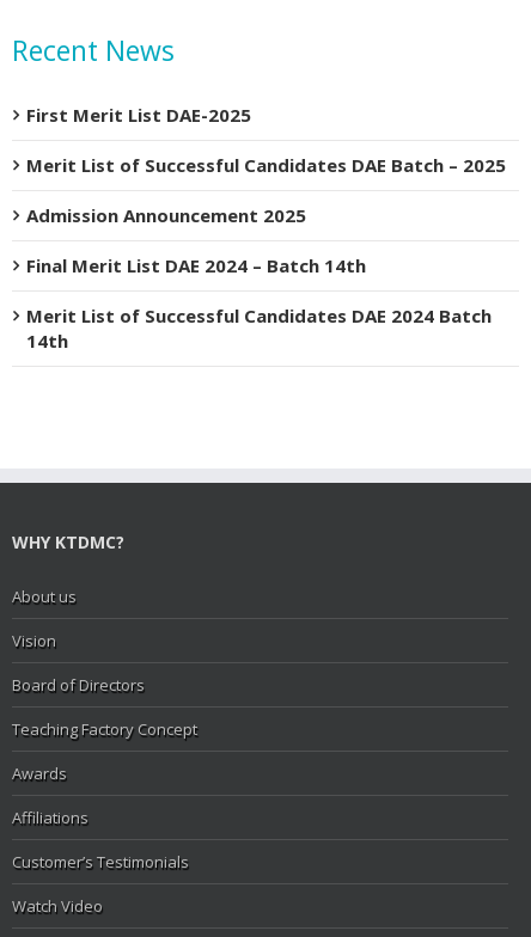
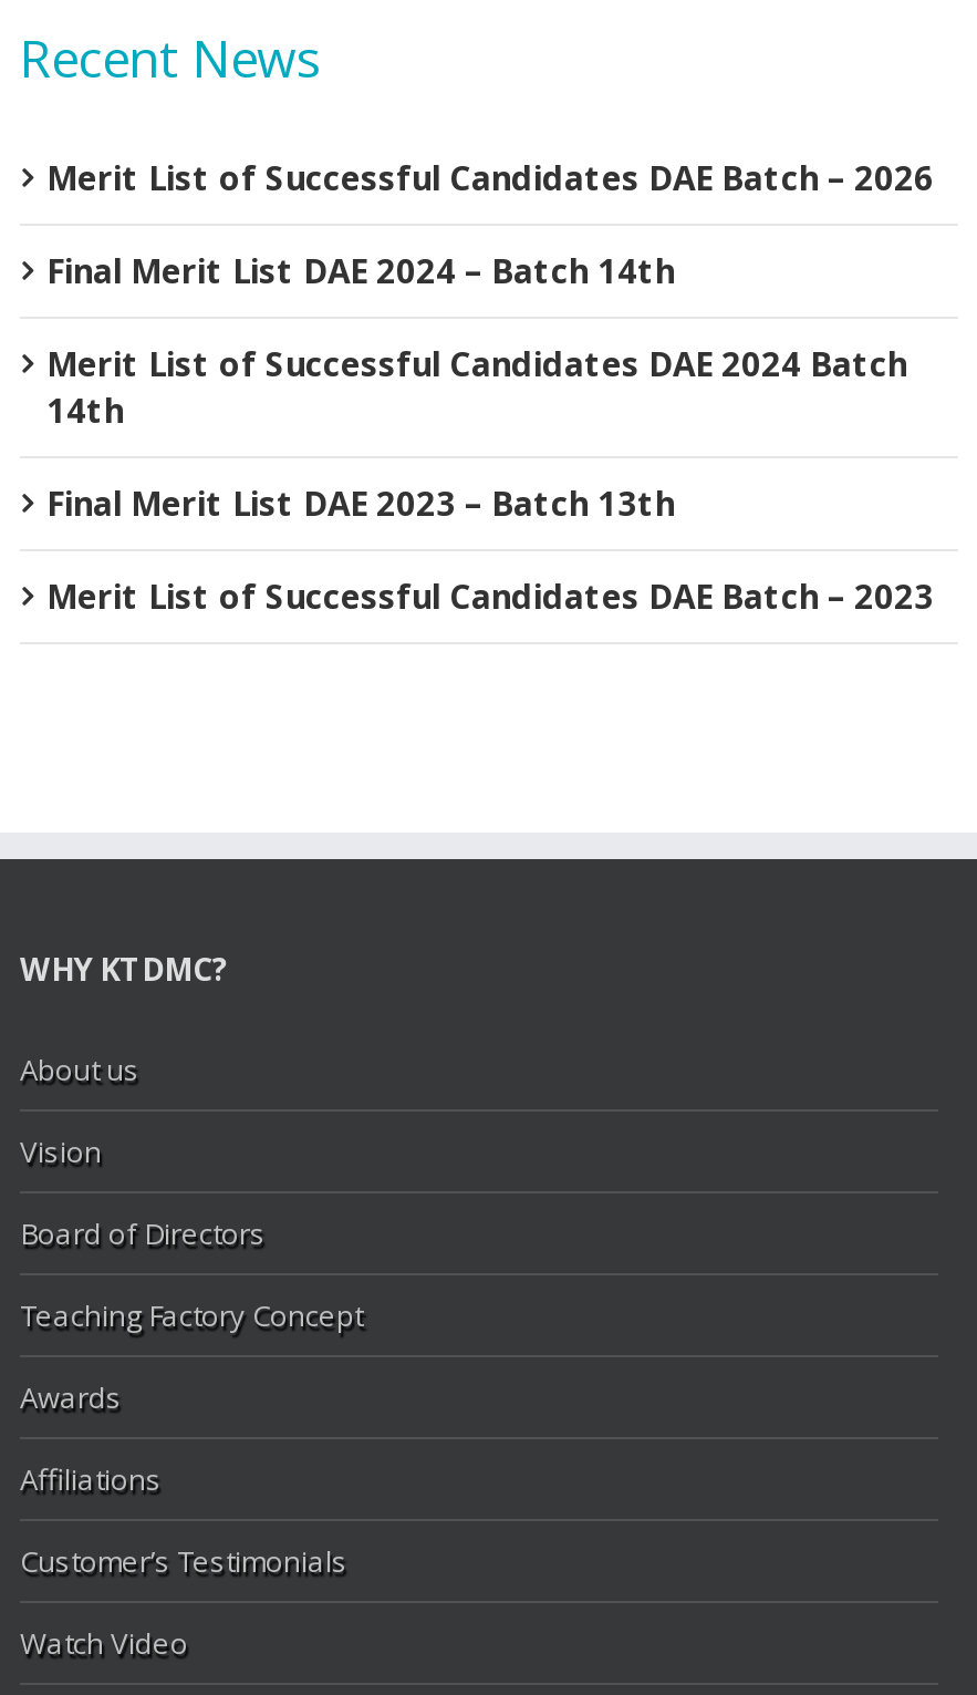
[26,103,506,227] First Merit List DAE-2025 | Merit List of Successful Candidates DAE Batch – 2025 | Admission Announcement 2025 -> [46,155,934,199] Merit List of Successful Candidates DAE Batch – 2026
moved [26,253,492,353] -> [46,248,907,432]: Final Merit List DAE 2024 – Batch 14th | Merit List of Successful Candidates DAE 2024 Batch | 14th
none -> [46,480,934,618] Final Merit List DAE 2023 – Batch 13th | Merit List of Successful Candidates DAE Batch – 2023

